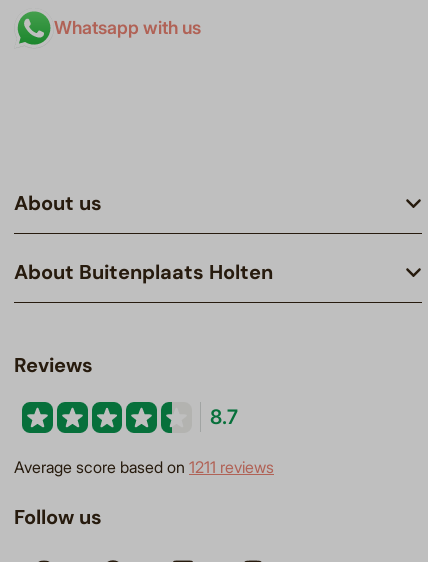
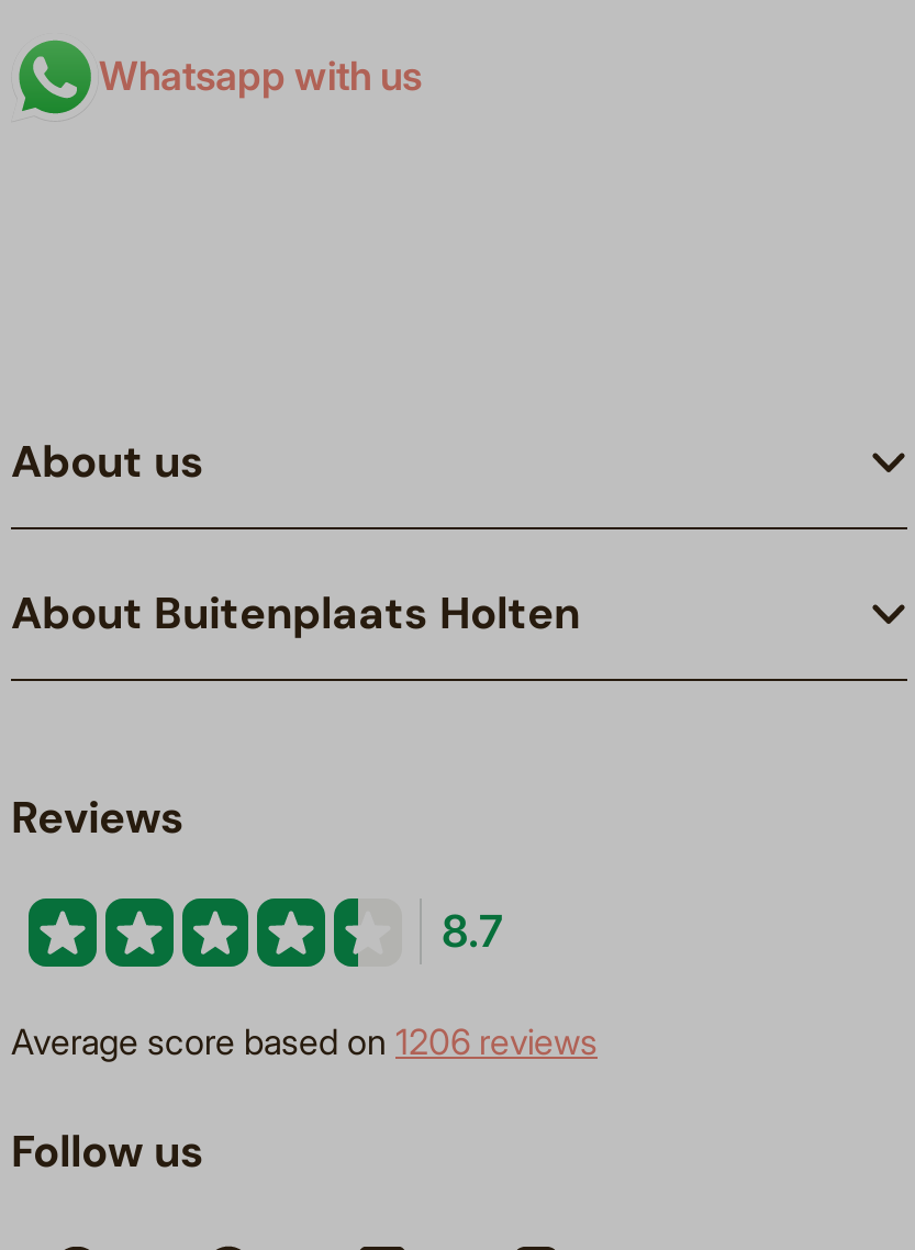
[14,457,274,477] Average score based on 1211 reviews -> [11,1020,598,1064] Average score based on 1206 reviews

